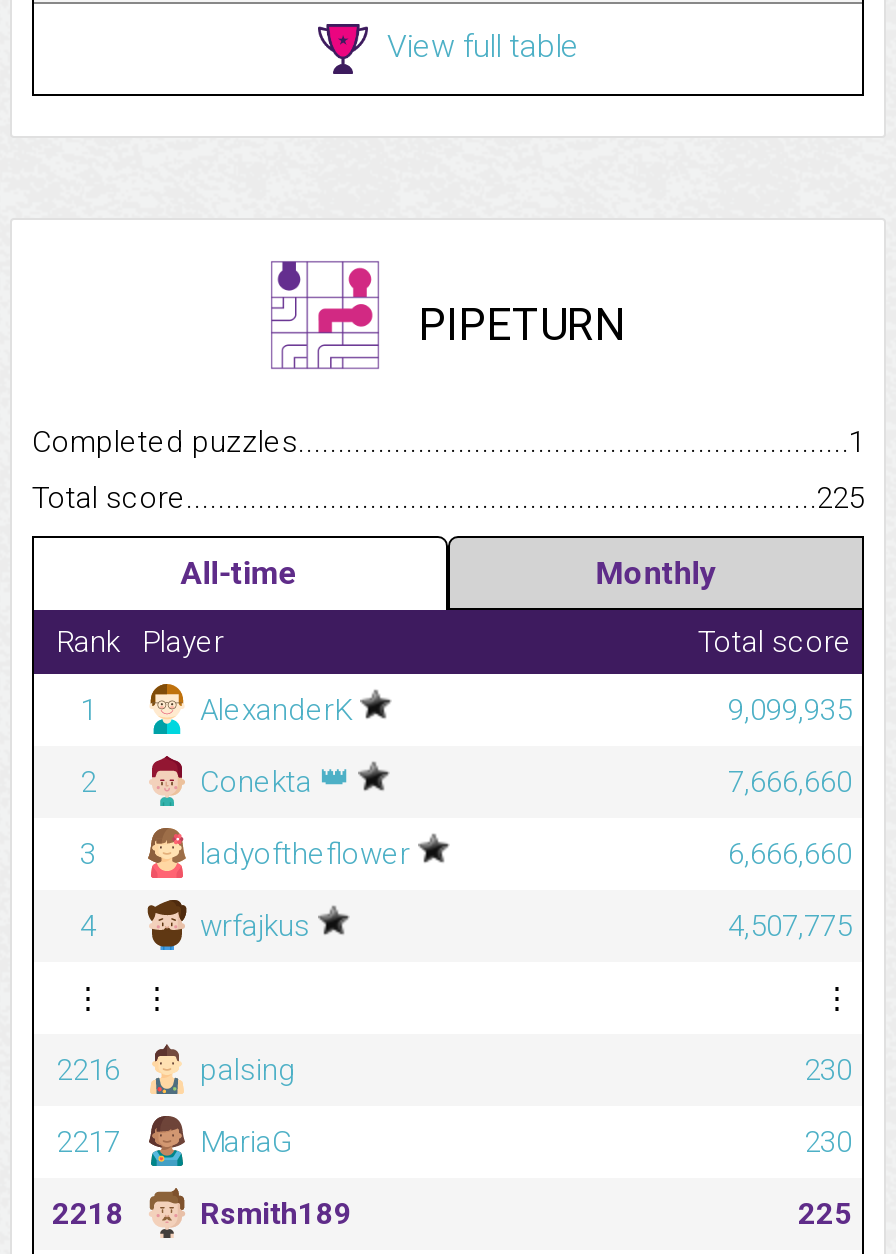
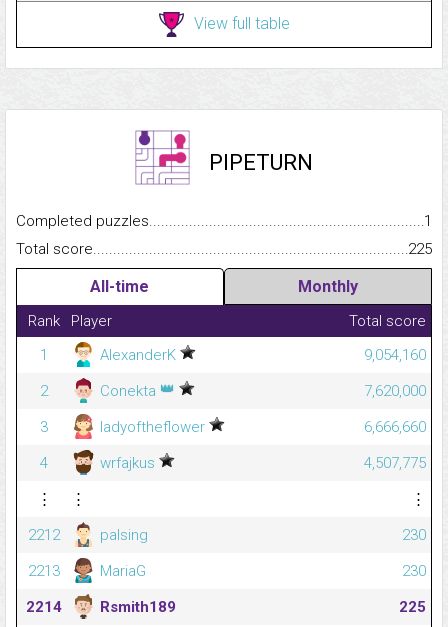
[728,692,852,728] 9,099,935 -> [364,346,426,364] 9,054,160
[728,764,852,800] 7,666,660 -> [364,382,426,400] 7,620,000
[56,1052,296,1088] 2216 palsing -> [28,526,148,544] 2212 palsing
[56,1124,292,1160] 2217 MariaG -> [28,562,146,580] 2213 MariaG
[52,1196,352,1232] 2218 Rsmith189 -> [26,598,176,616] 2214 Rsmith189

